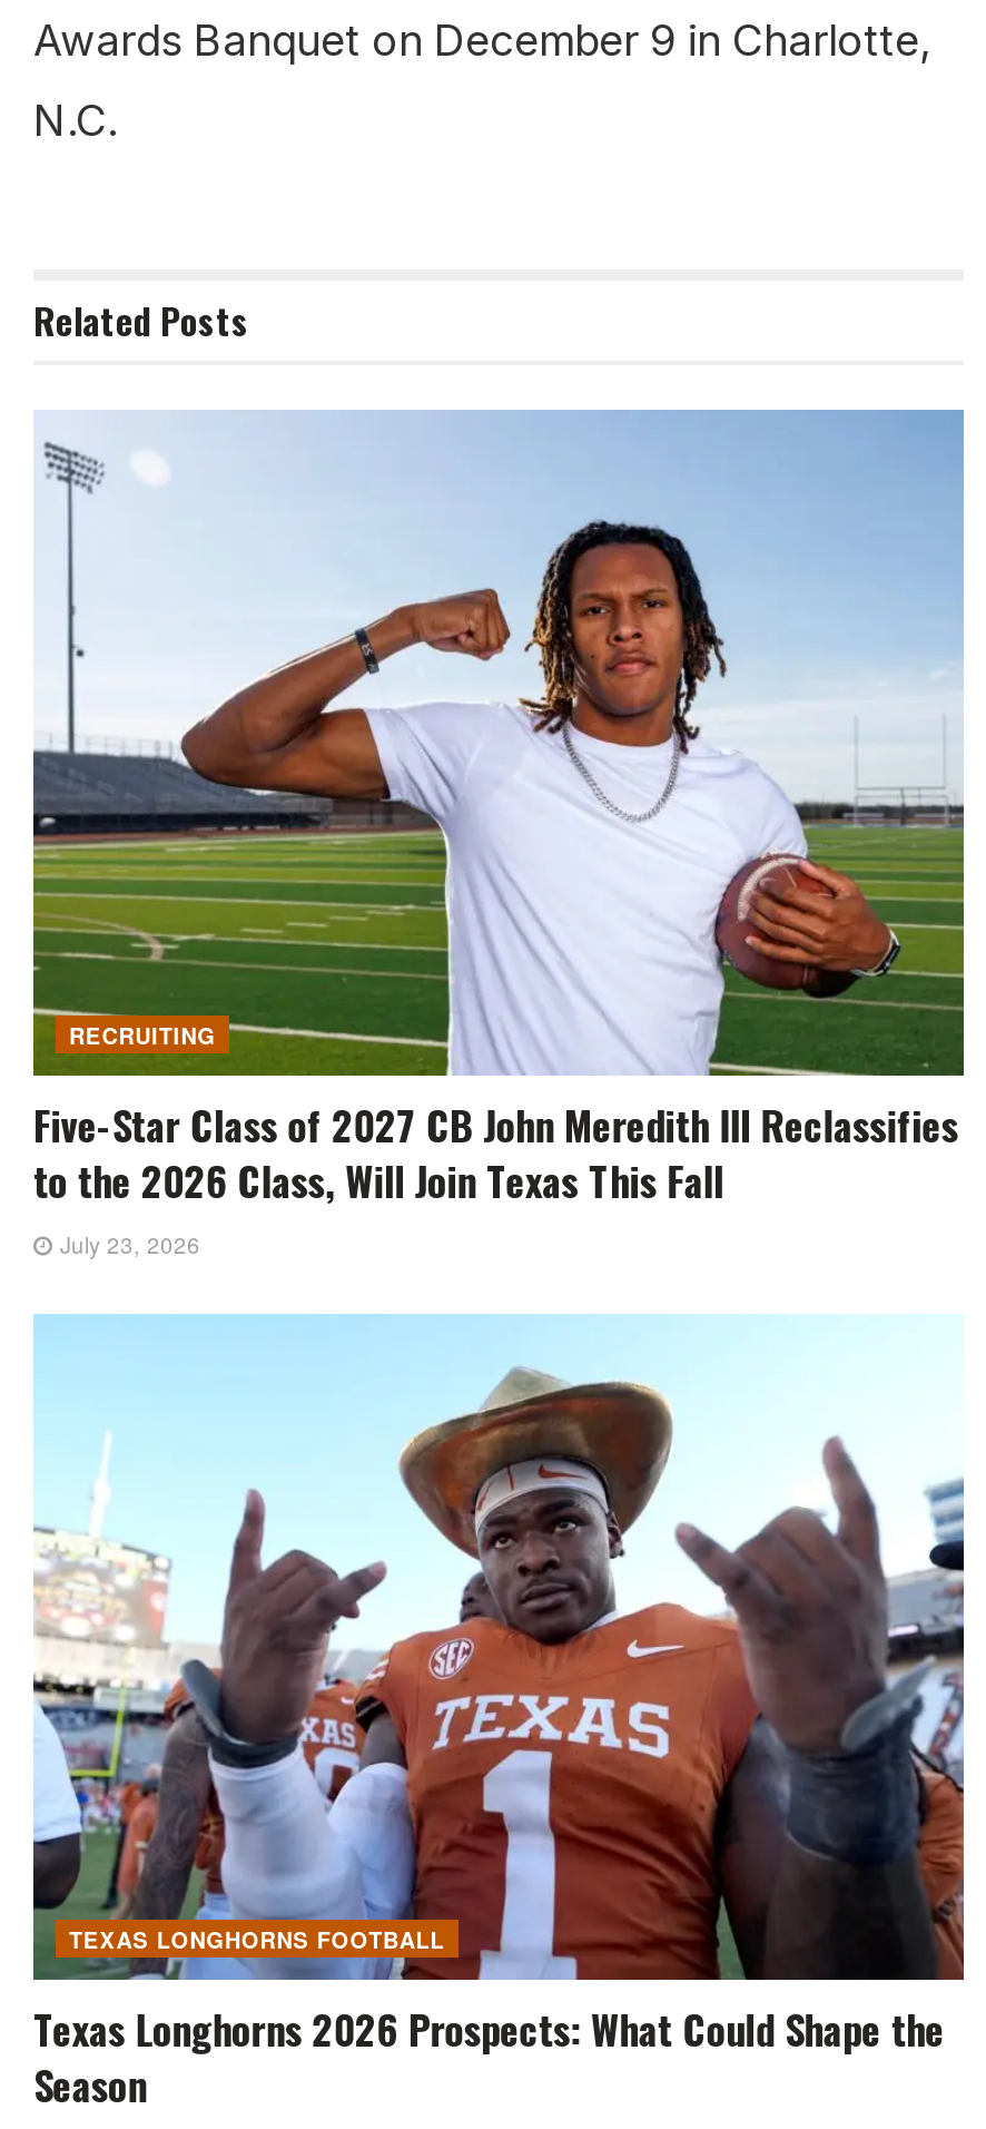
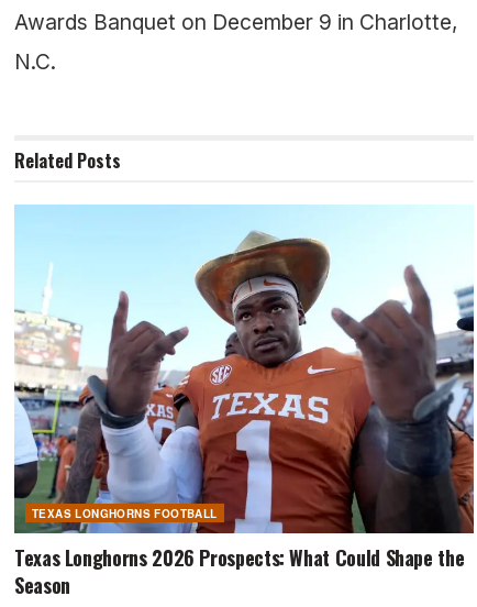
[31,410,966,1260] [image] | RECRUITING | Five-Star Class of 2027 CB John Meredith III Reclassifies | to the 2026 Class, Will Join Texas This Fall | July 23, 2026 -> none

